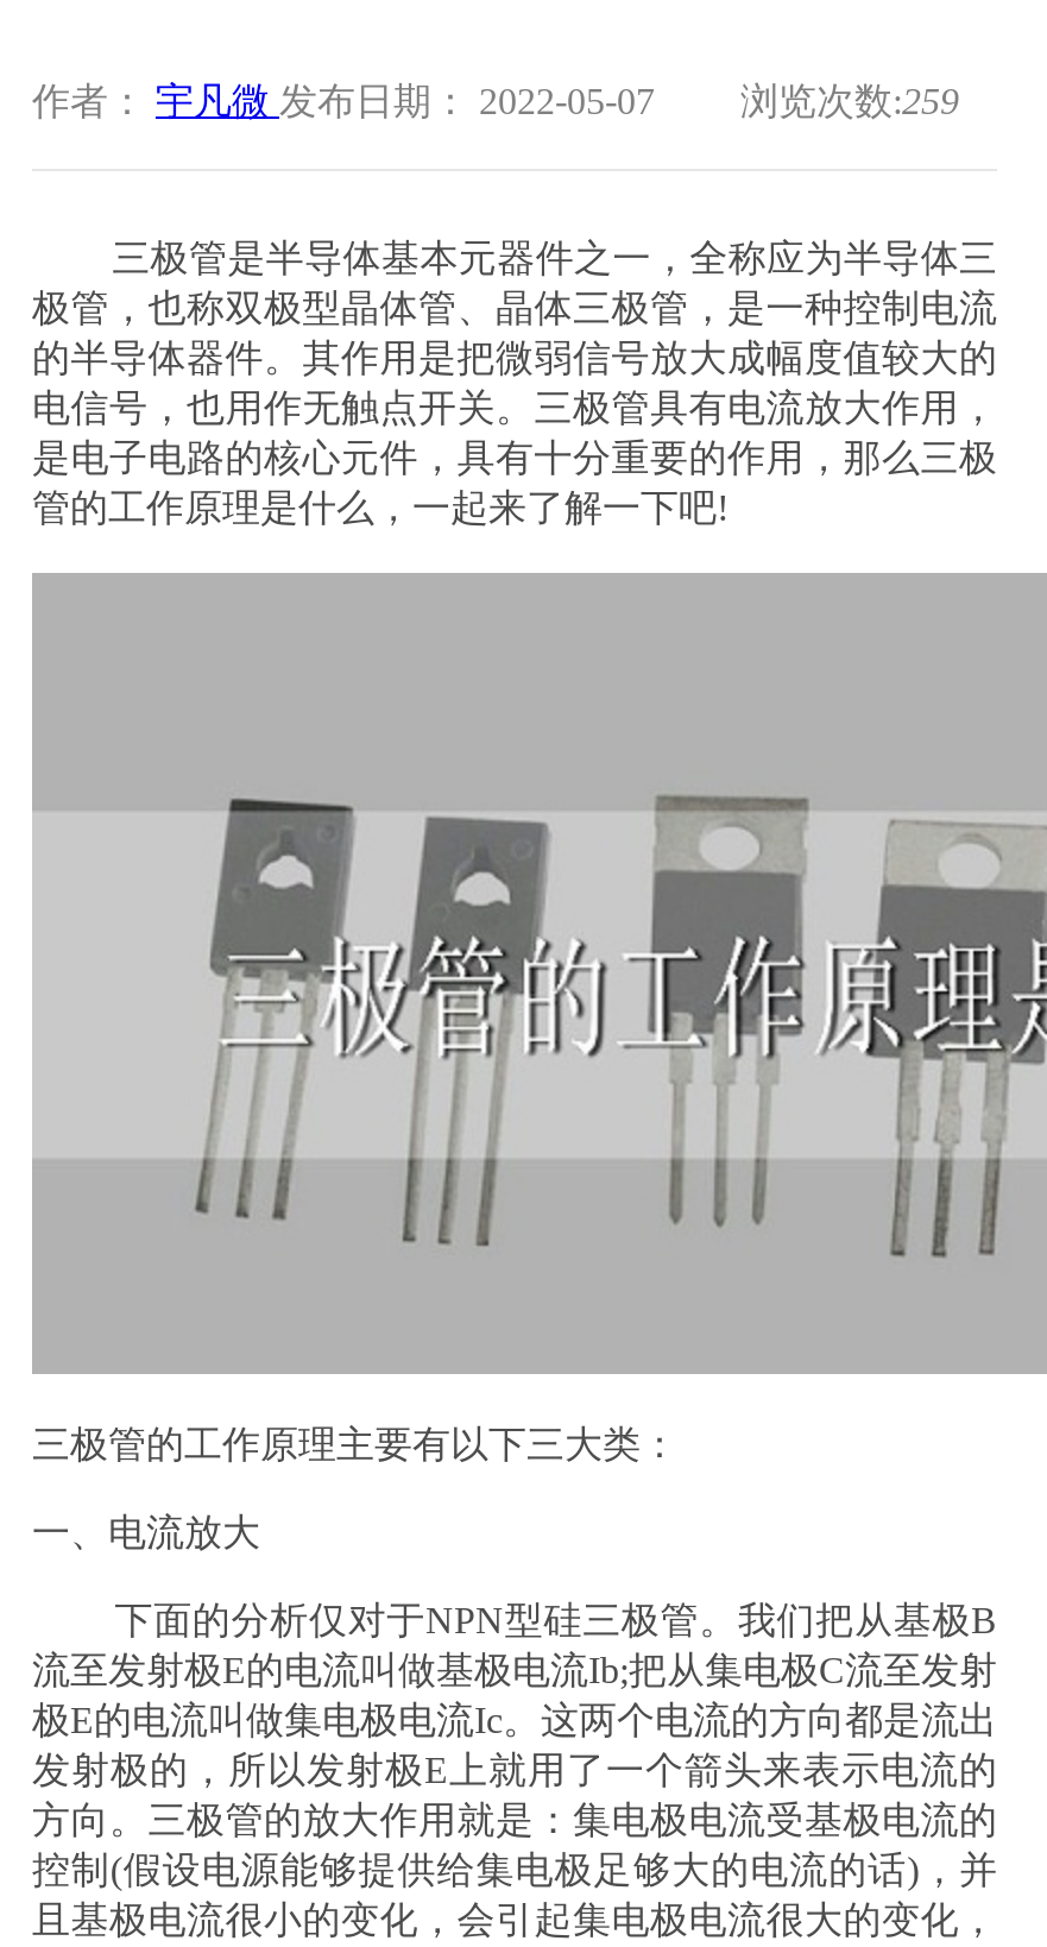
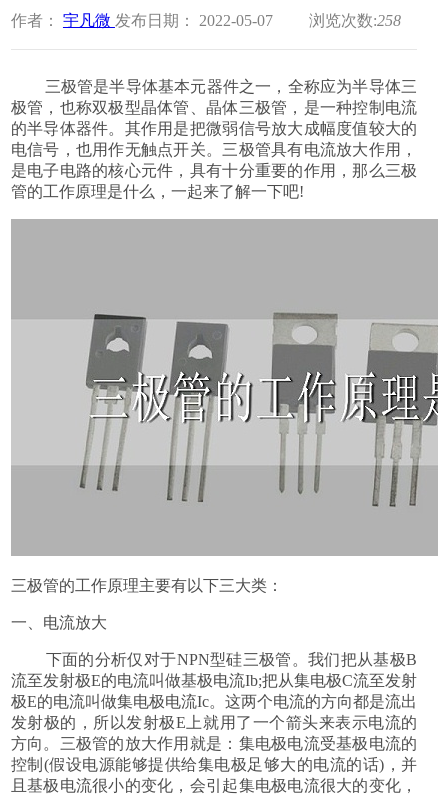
[32,81,959,122] 作者：宇凡微发布日期： 2022-05-07 浏览次数:259 -> [11,12,401,29] 作者：宇凡微发布日期： 2022-05-07 浏览次数:258

